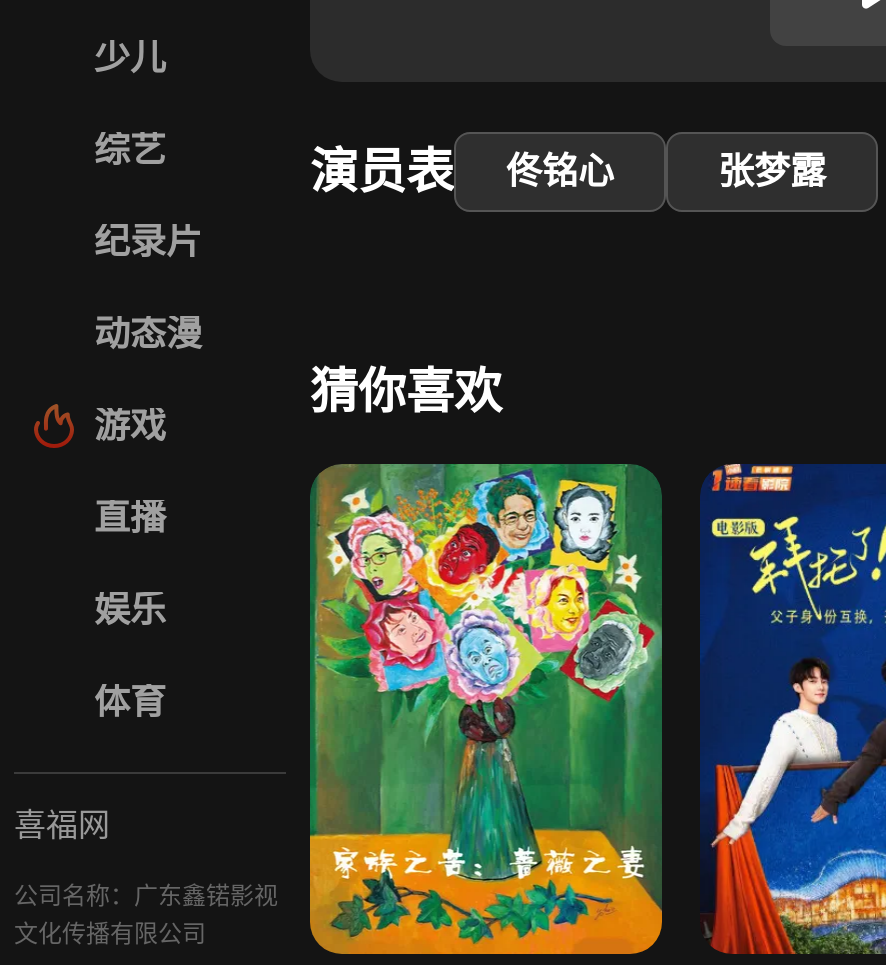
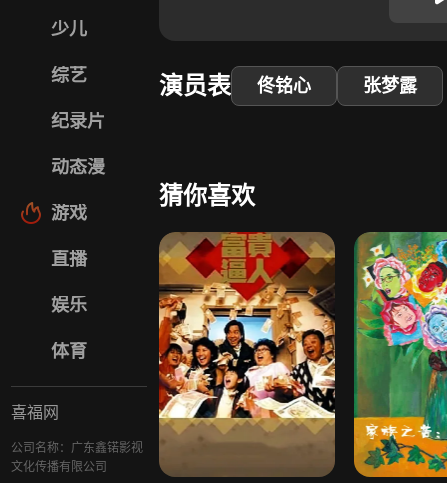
[308,462,664,956] [image] -> [158,231,336,477] [image]
[700,464,880,956] [image] -> [353,231,444,478] [image]

